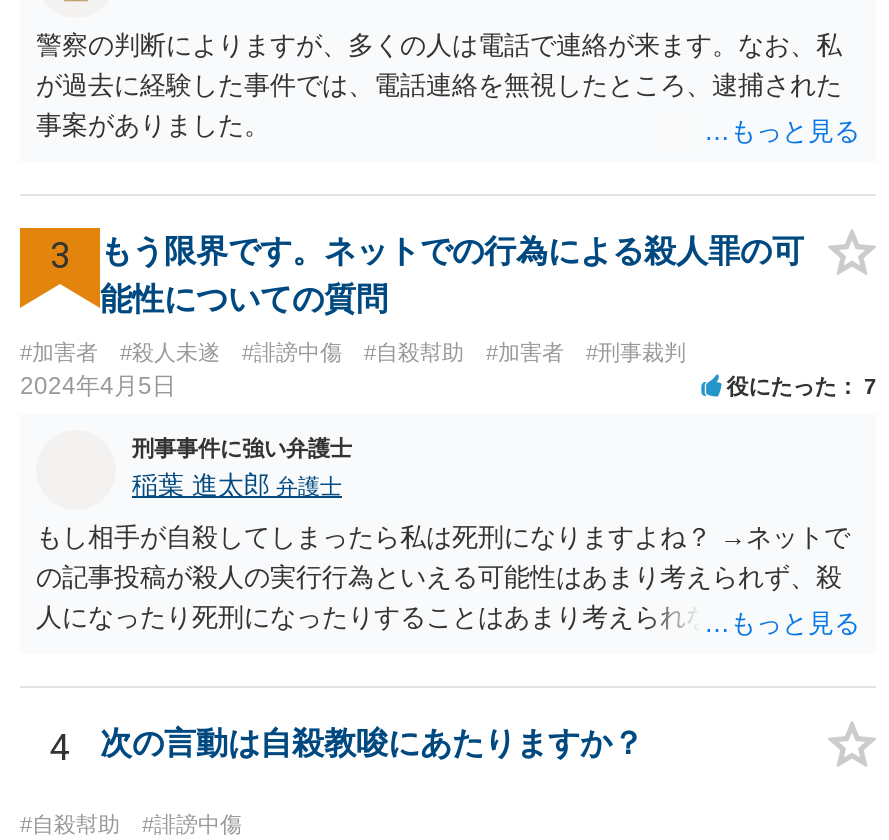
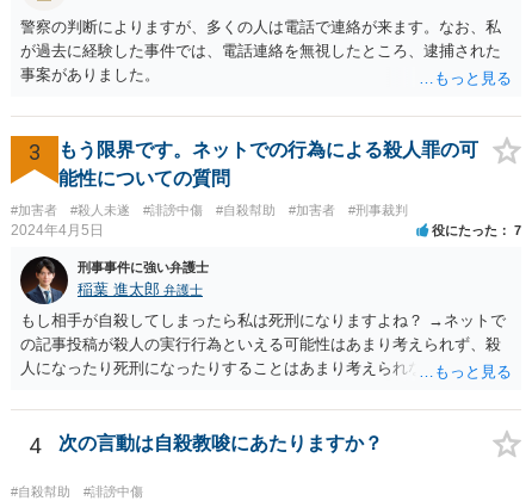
none -> [19,255,69,305] [image]

